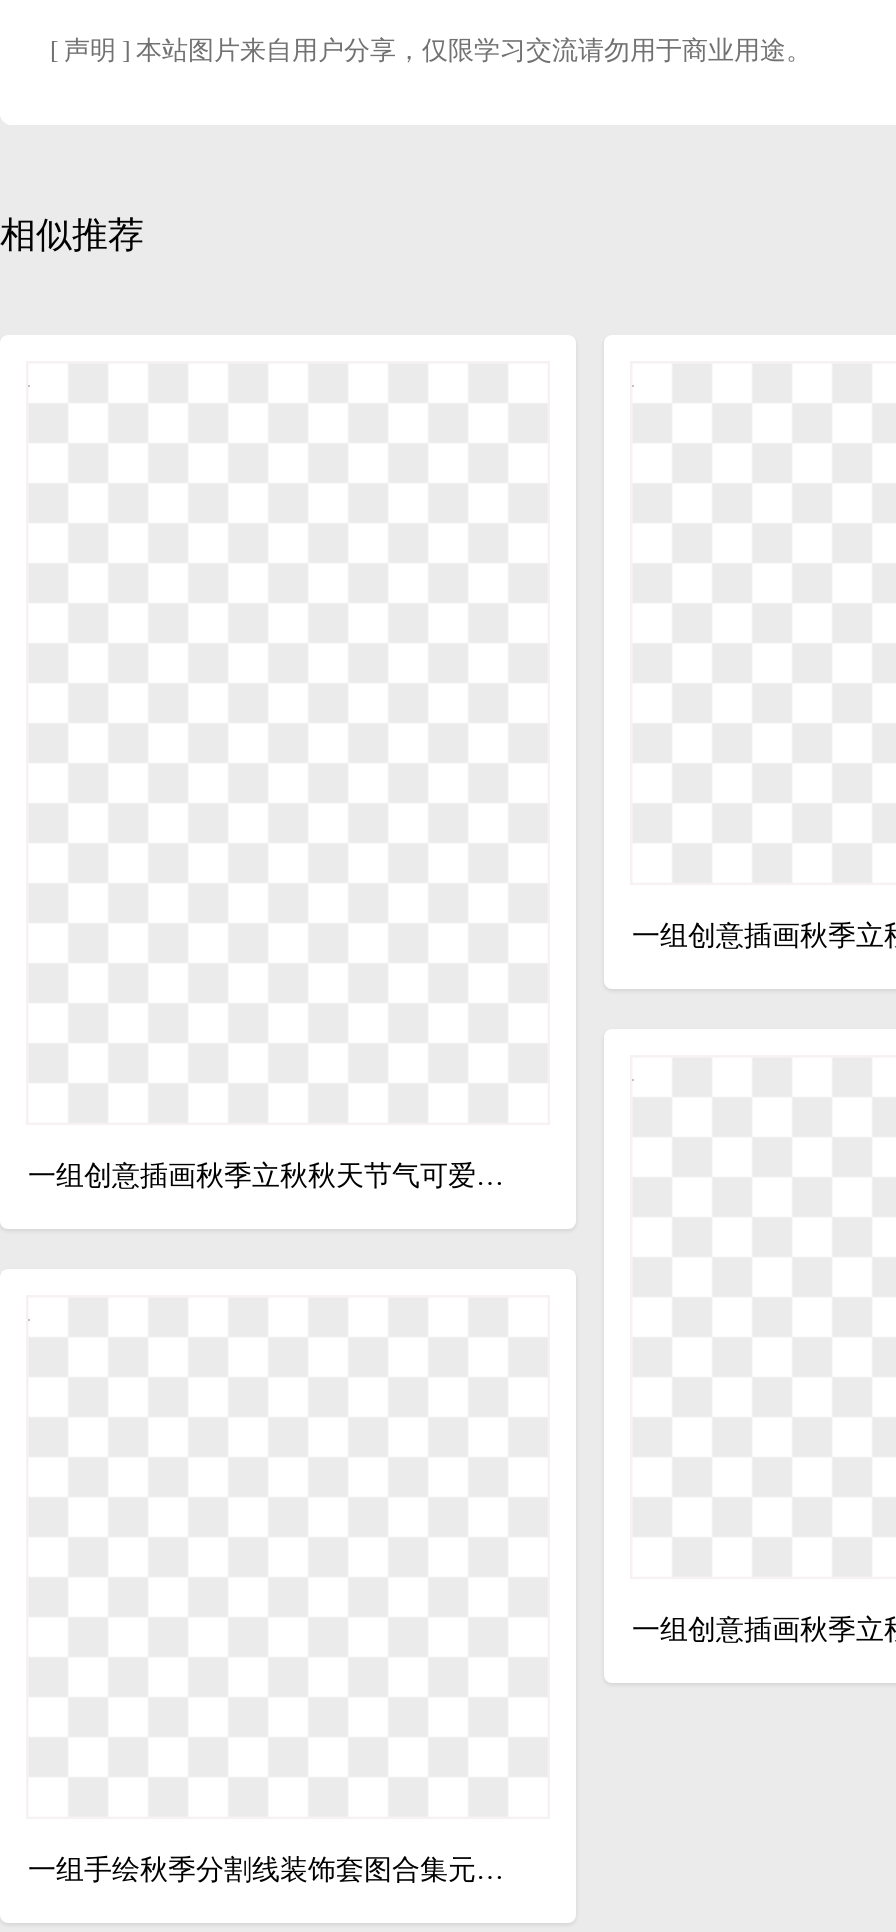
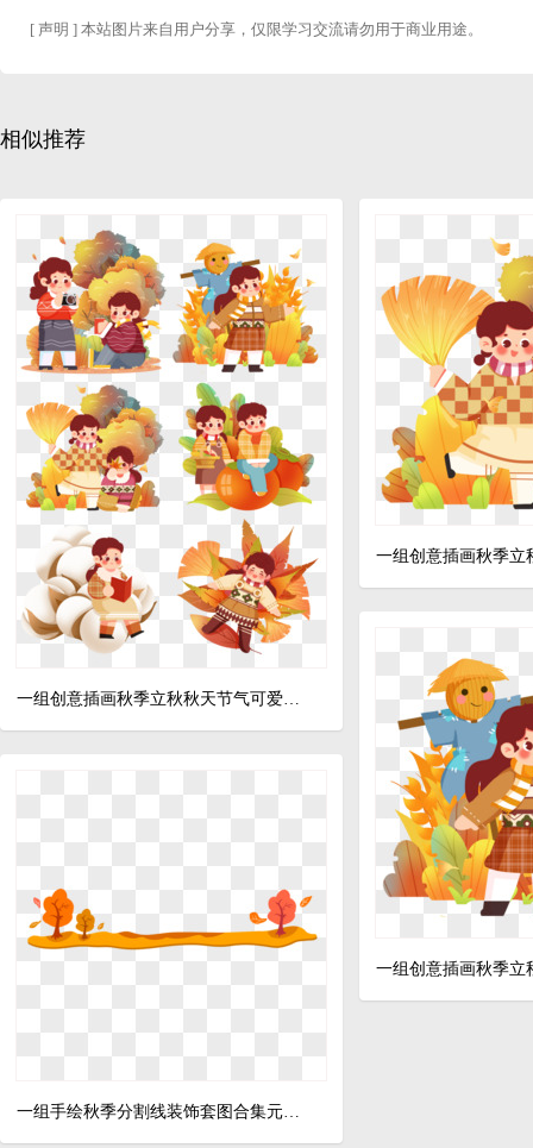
none -> [20,230,319,654] [image]
none -> [381,238,529,510] [image]
none -> [382,657,529,917] [image]
none -> [26,887,318,951] [image]

